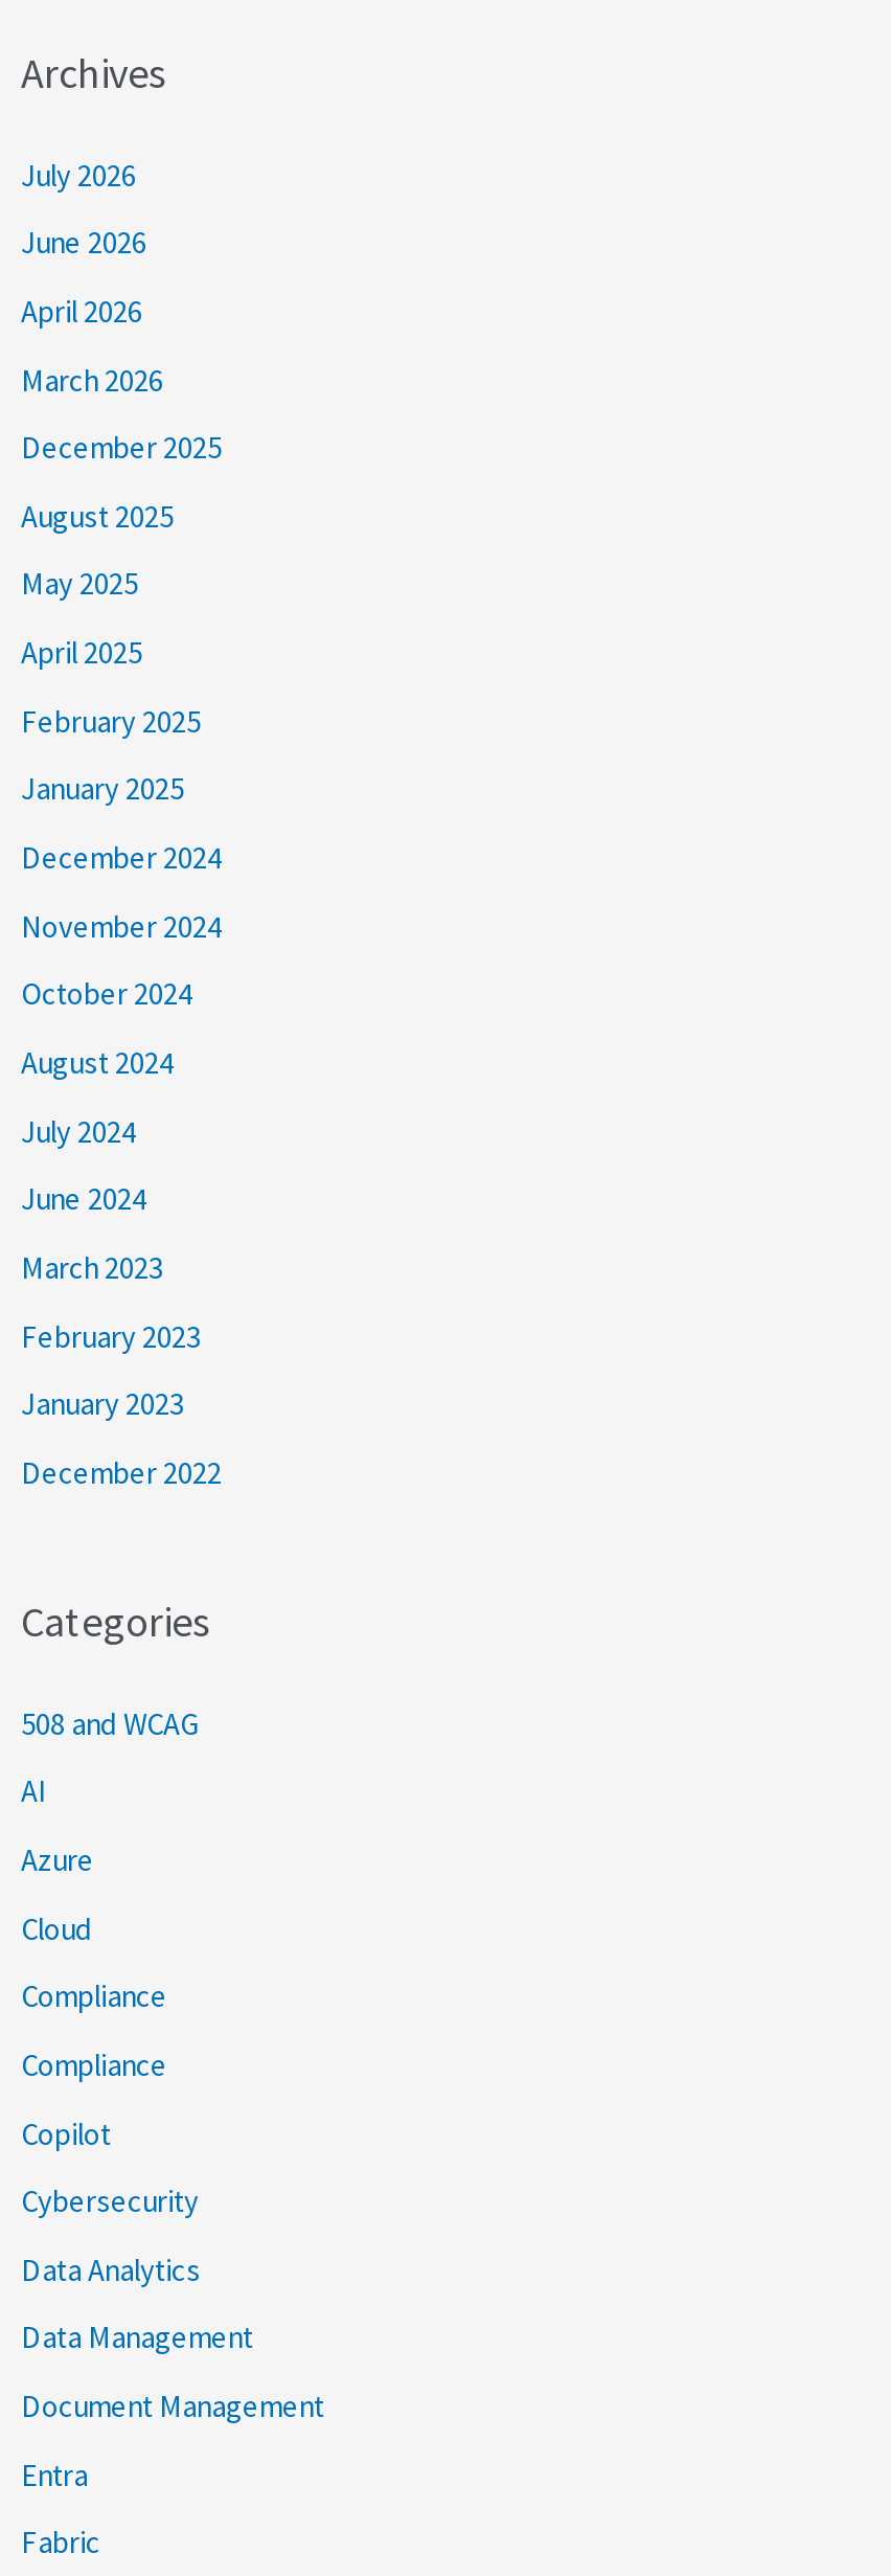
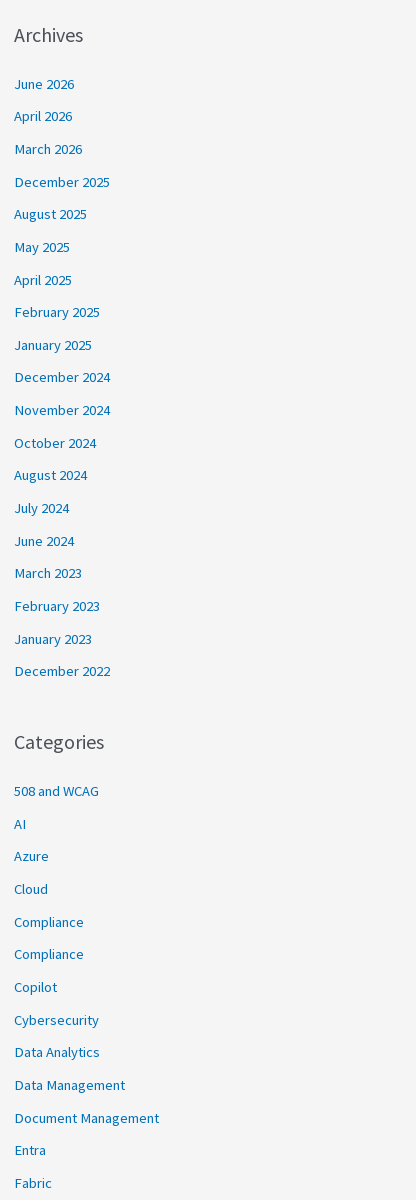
[21,156,136,194] July 2026 -> none

